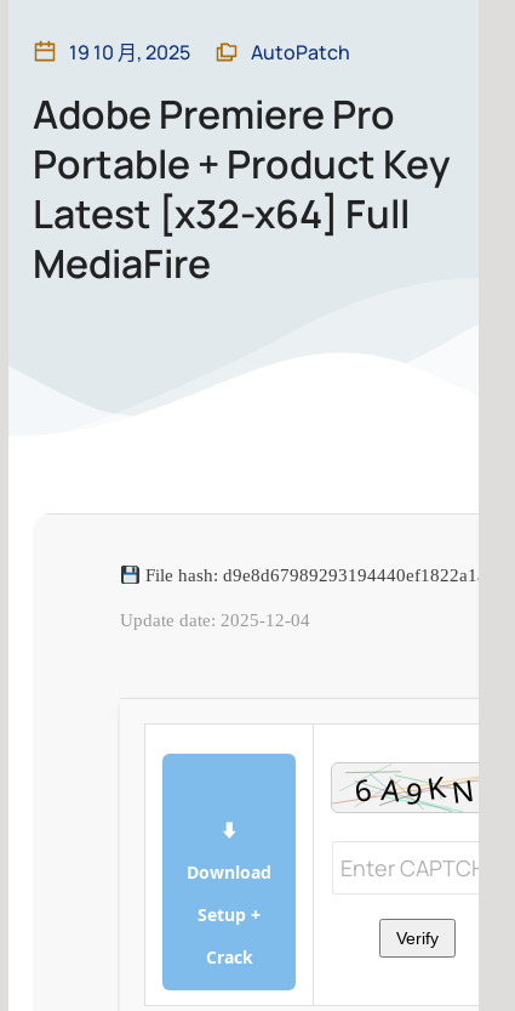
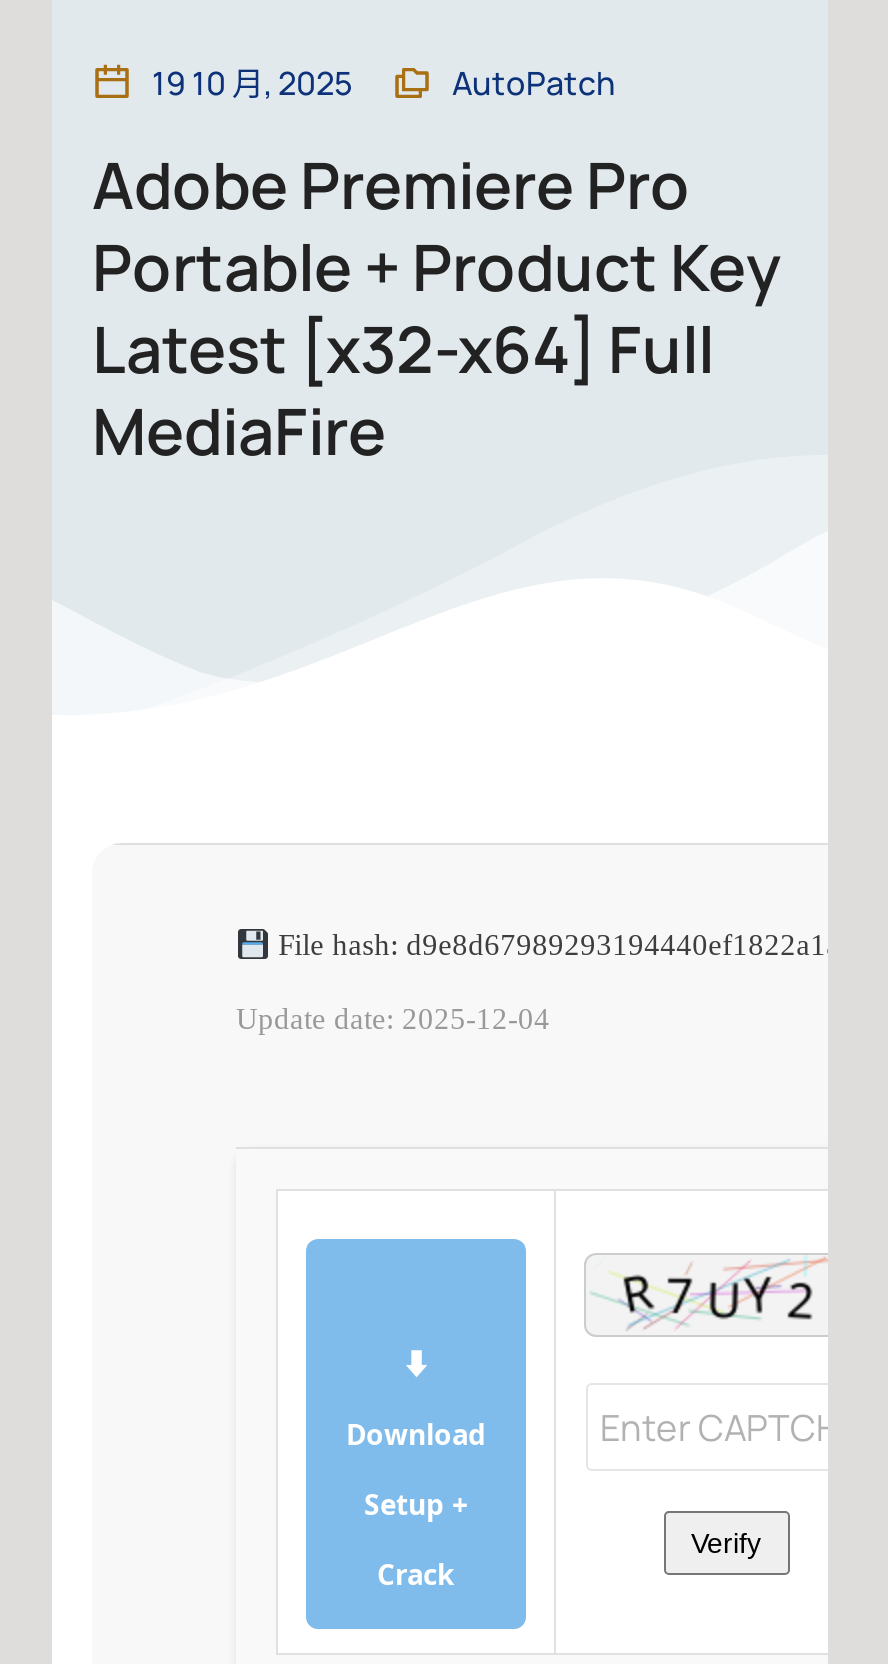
[334,766,477,812] [image] -> [614,1257,826,1333] [image]

